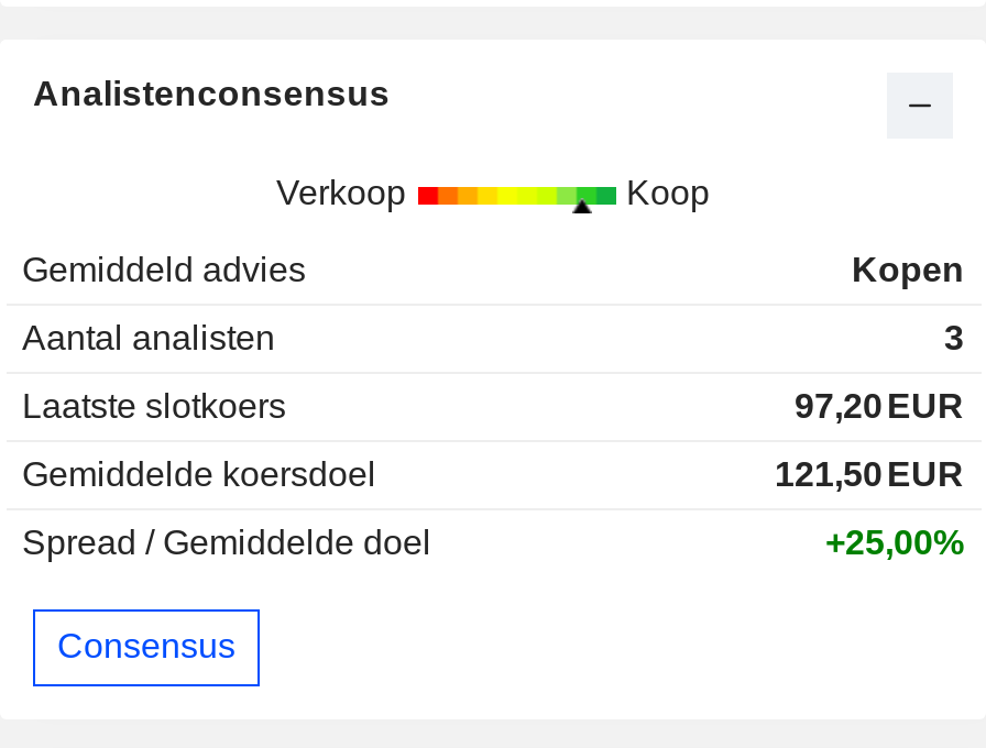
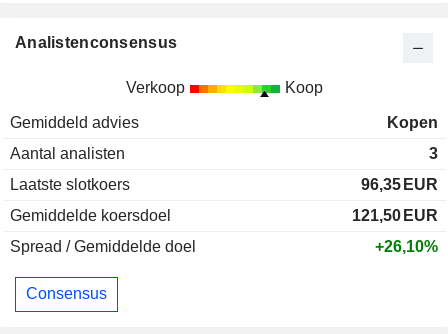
[795,386,964,424] 97,20 EUR -> [361,175,438,192] 96,35 EUR
[825,522,964,560] +25,00% -> [375,237,438,254] +26,10%

